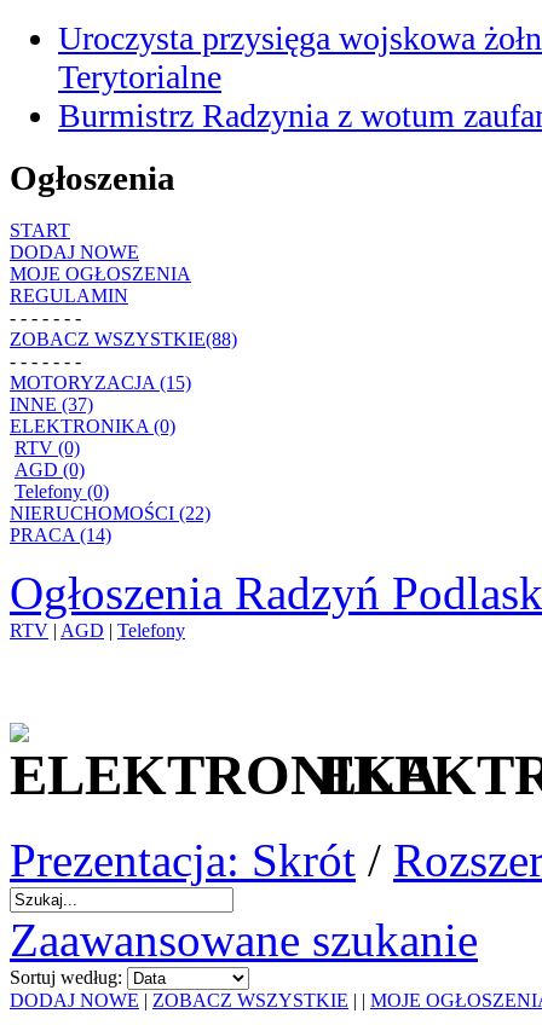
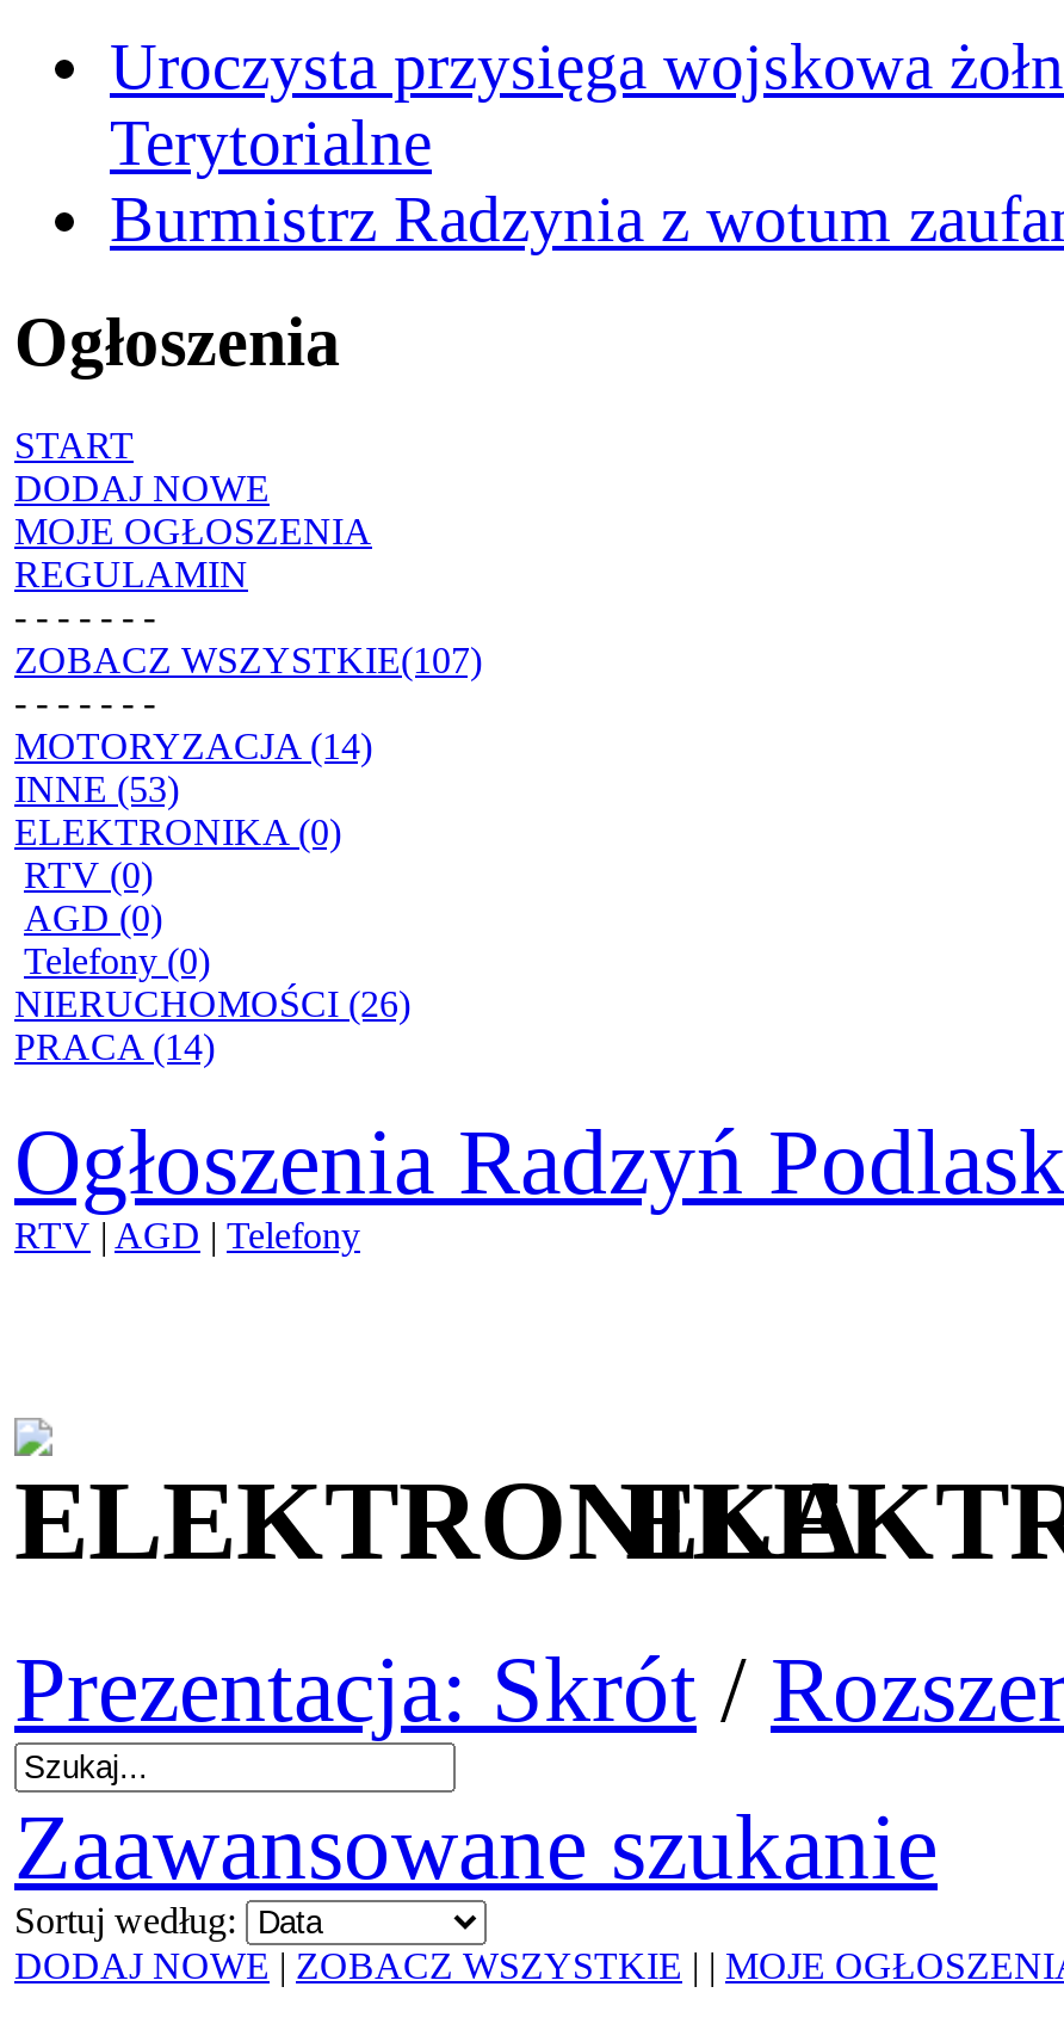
[10,329,237,350] ZOBACZ WSZYSTKIE(88) -> [14,641,482,681] ZOBACZ WSZYSTKIE(107)
[10,373,191,393] MOTORYZACJA (15) -> [14,727,372,767] MOTORYZACJA (14)
[10,395,93,415] INNE (37) -> [14,770,179,810] INNE (53)
[10,503,211,524] NIERUCHOMOŚCI (22) -> [14,984,410,1025] NIERUCHOMOŚCI (26)

